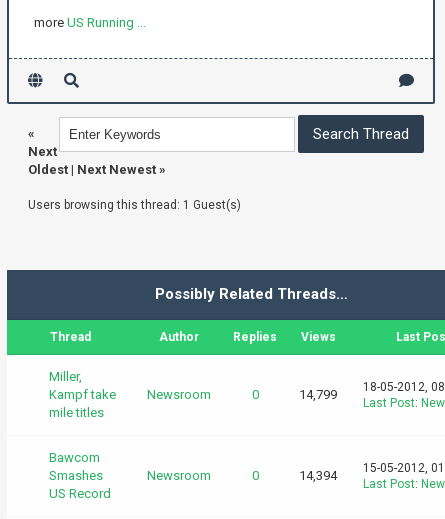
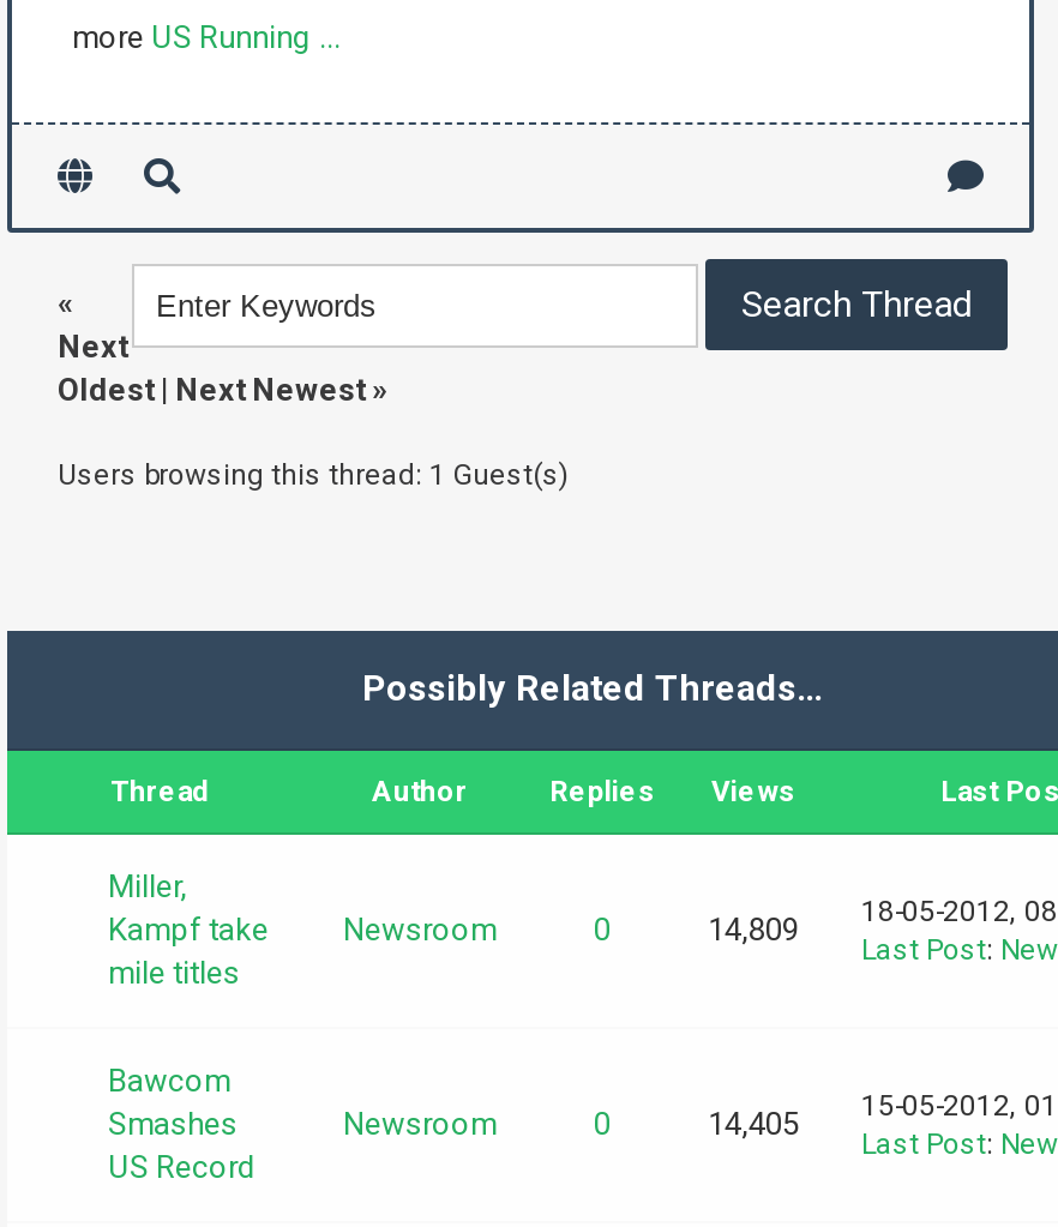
[299,387,337,402] 14,799 -> [708,912,799,948] 14,809
[299,468,337,483] 14,394 -> [708,1106,799,1142] 14,405

